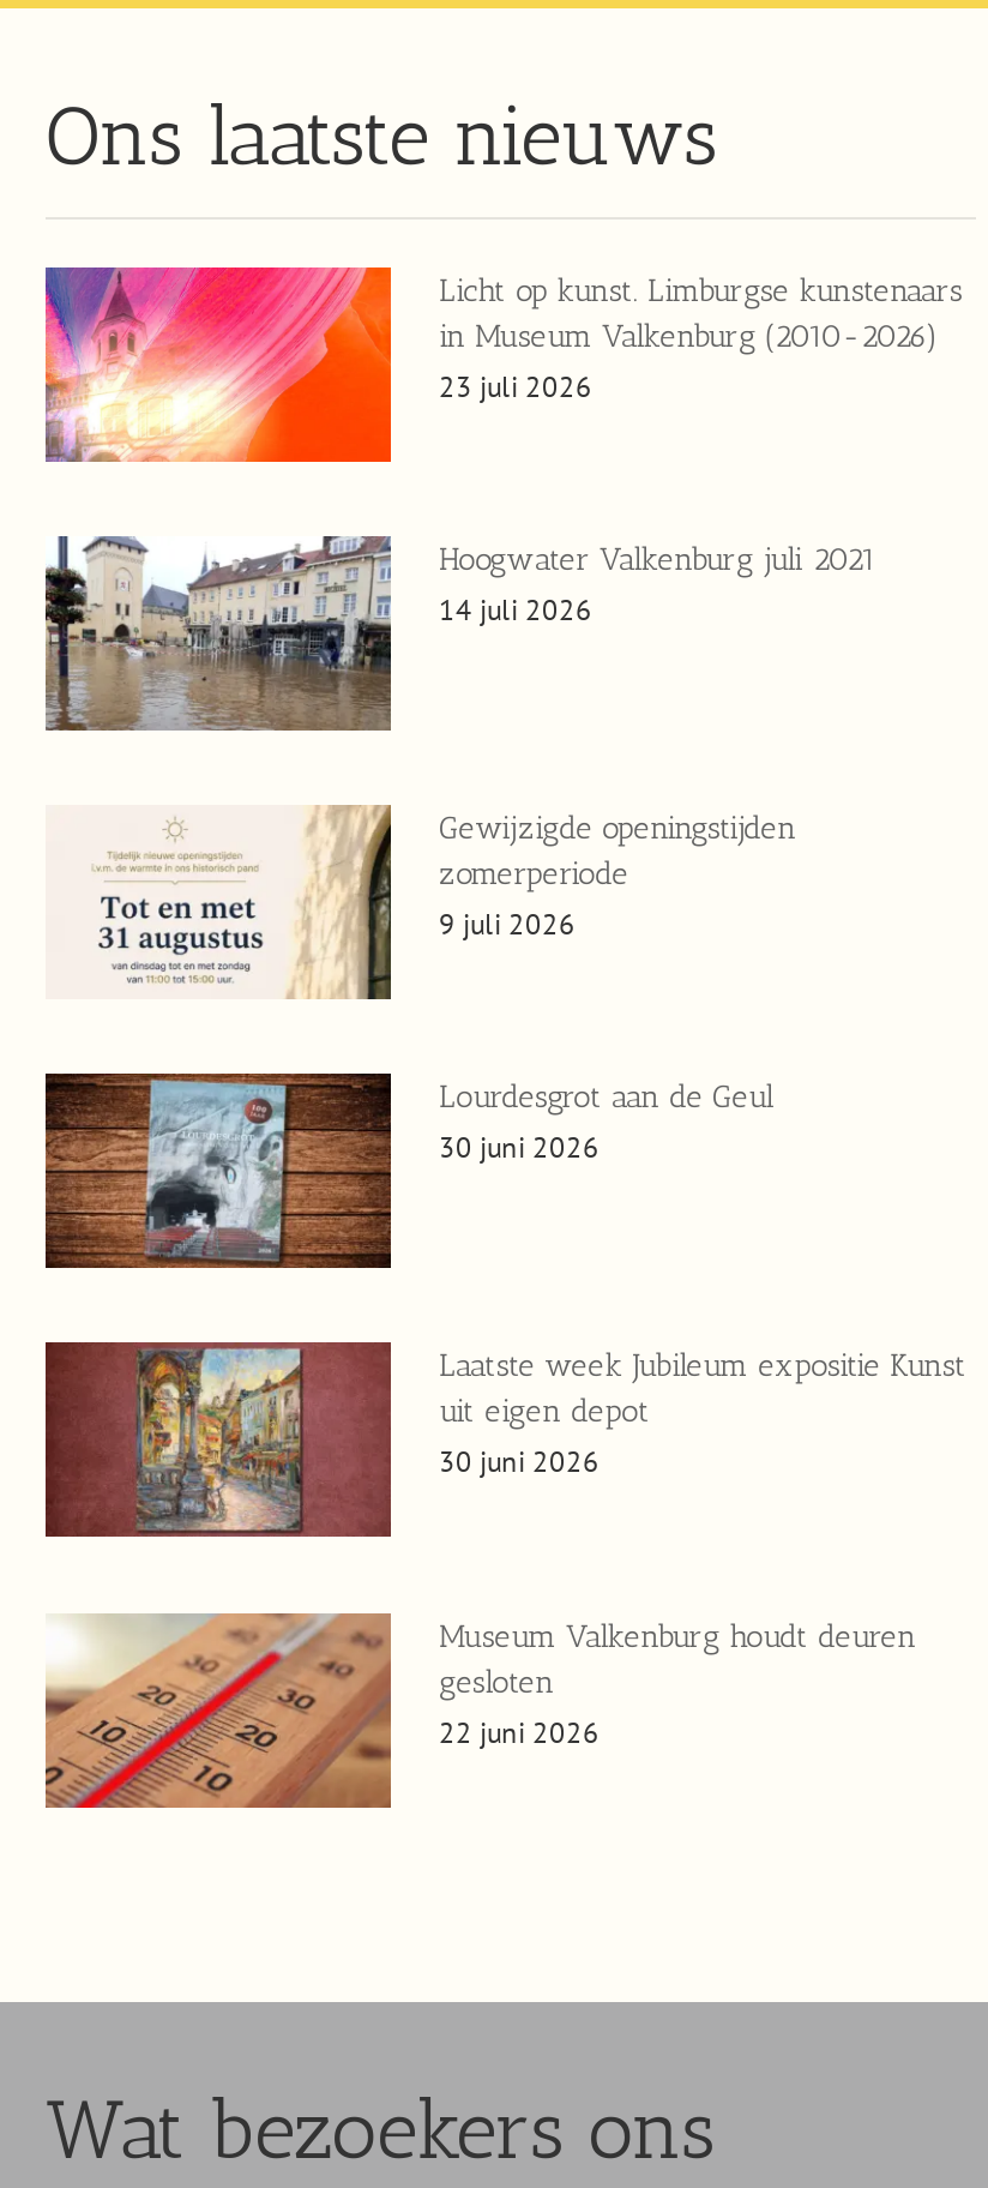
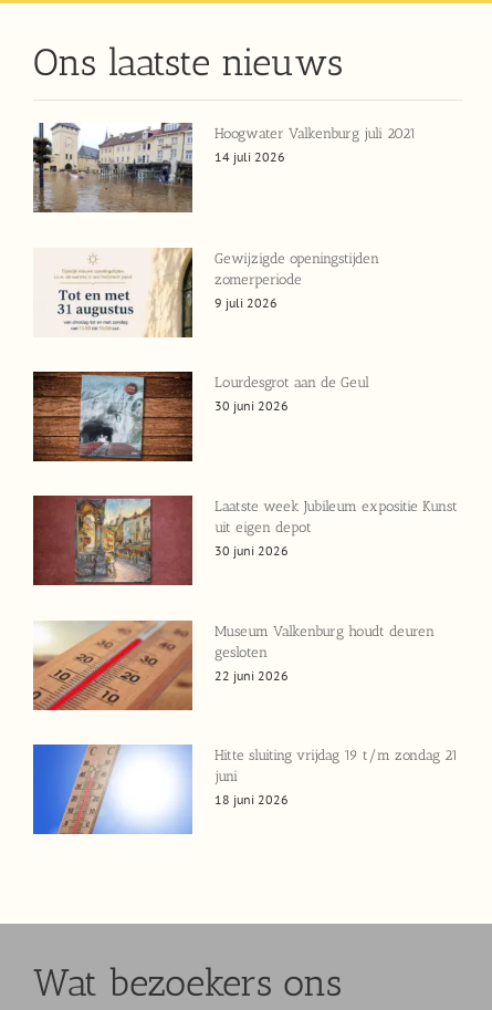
[43,265,962,464] [image] | Licht op kunst. Limburgse kunstenaars | in Museum Valkenburg (2010-2026) | 23 juli 2026 -> none
moved [41,531,966,1749] -> [31,121,458,683]: [image] | Hoogwater Valkenburg juli 2021 | 14 juli 2026 | ... | gesloten | 22 juni 2026
none -> [32,743,458,835] [image] | Hitte sluiting vrijdag 19 t/m zondag 21 | juni | 18 juni 2026

